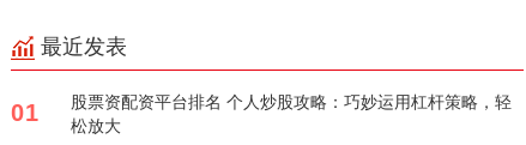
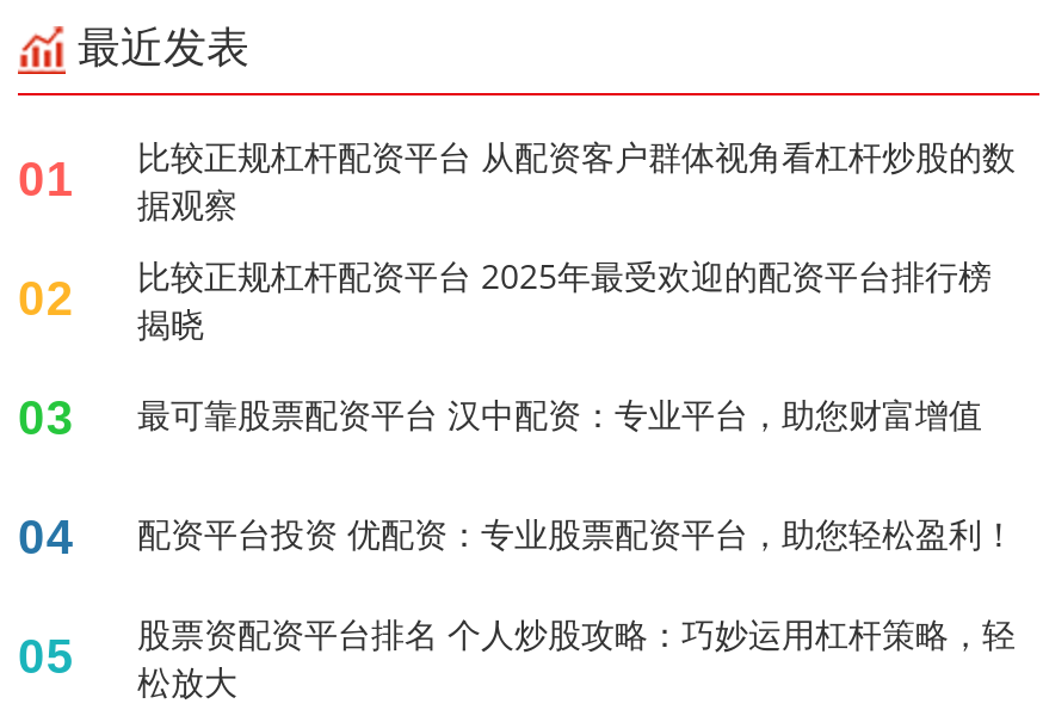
none -> [18,135,1016,684] 比较正规杠杆配资平台 从配资客户群体视角看杠杆炒股的数 | 据观察 | 02 | 比较正规杠杆配资平台 2025年最受欢迎的配资平台排行榜 | 揭晓 | 03 | 最可靠股票配资平台 汉中配资：专业平台，助您财富增值 | 04 | 配资平台投资 优配资：专业股票配资平台，助您轻松盈利！ | 05

